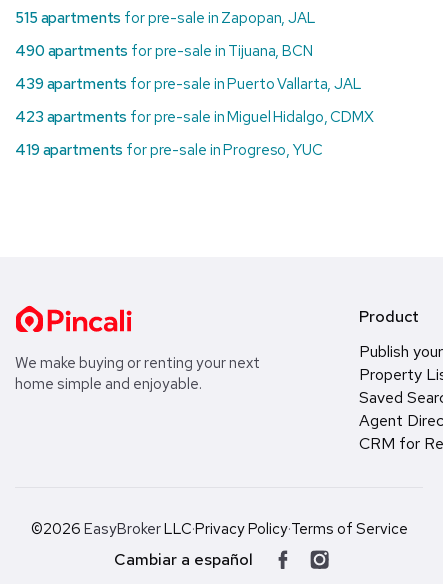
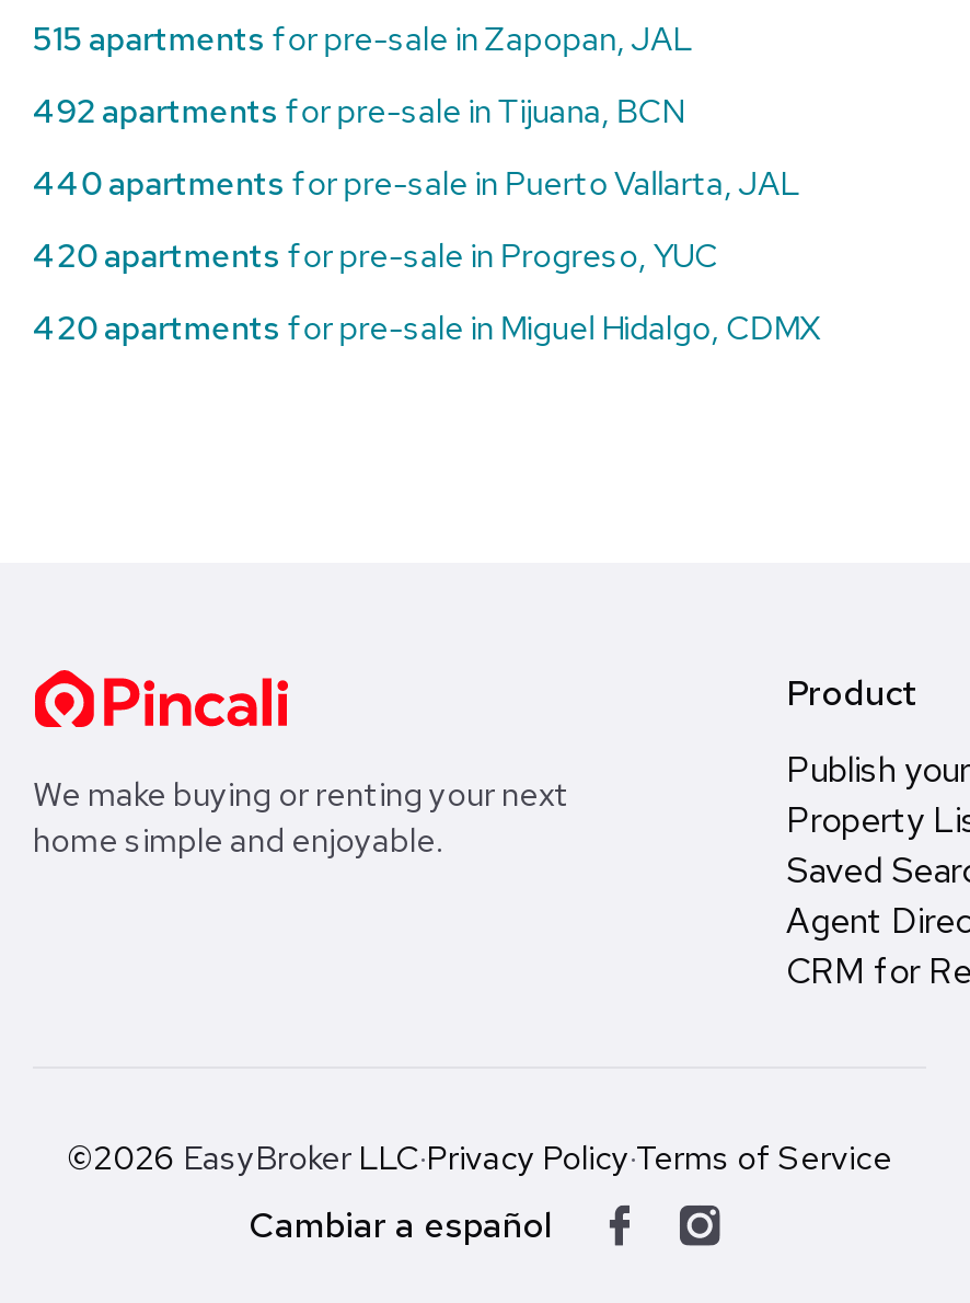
[15,41,313,61] 490 apartments for pre-sale in Tijuana, BCN -> [33,89,683,133] 492 apartments for pre-sale in Tijuana, BCN
[15,74,362,94] 439 apartments for pre-sale in Puerto Vallarta, JAL -> [33,161,799,205] 440 apartments for pre-sale in Puerto Vallarta, JAL
[15,107,374,127] 423 apartments for pre-sale in Miguel Hidalgo, CDMX -> [33,234,718,277] 420 apartments for pre-sale in Progreso, YUC
[15,140,323,160] 419 apartments for pre-sale in Progreso, YUC -> [33,306,821,350] 420 apartments for pre-sale in Miguel Hidalgo, CDMX

